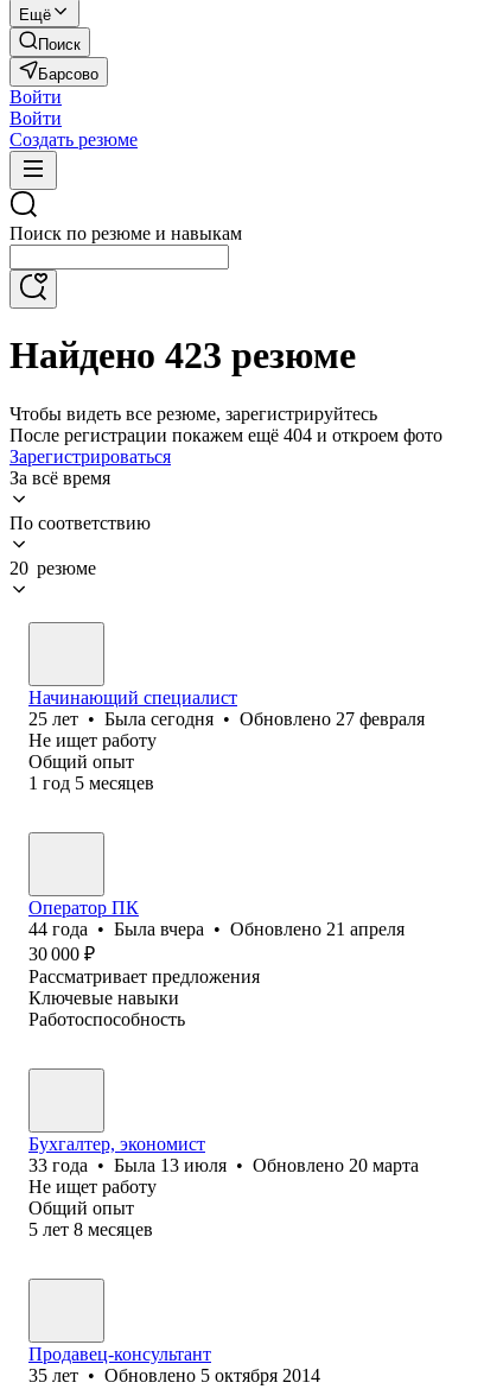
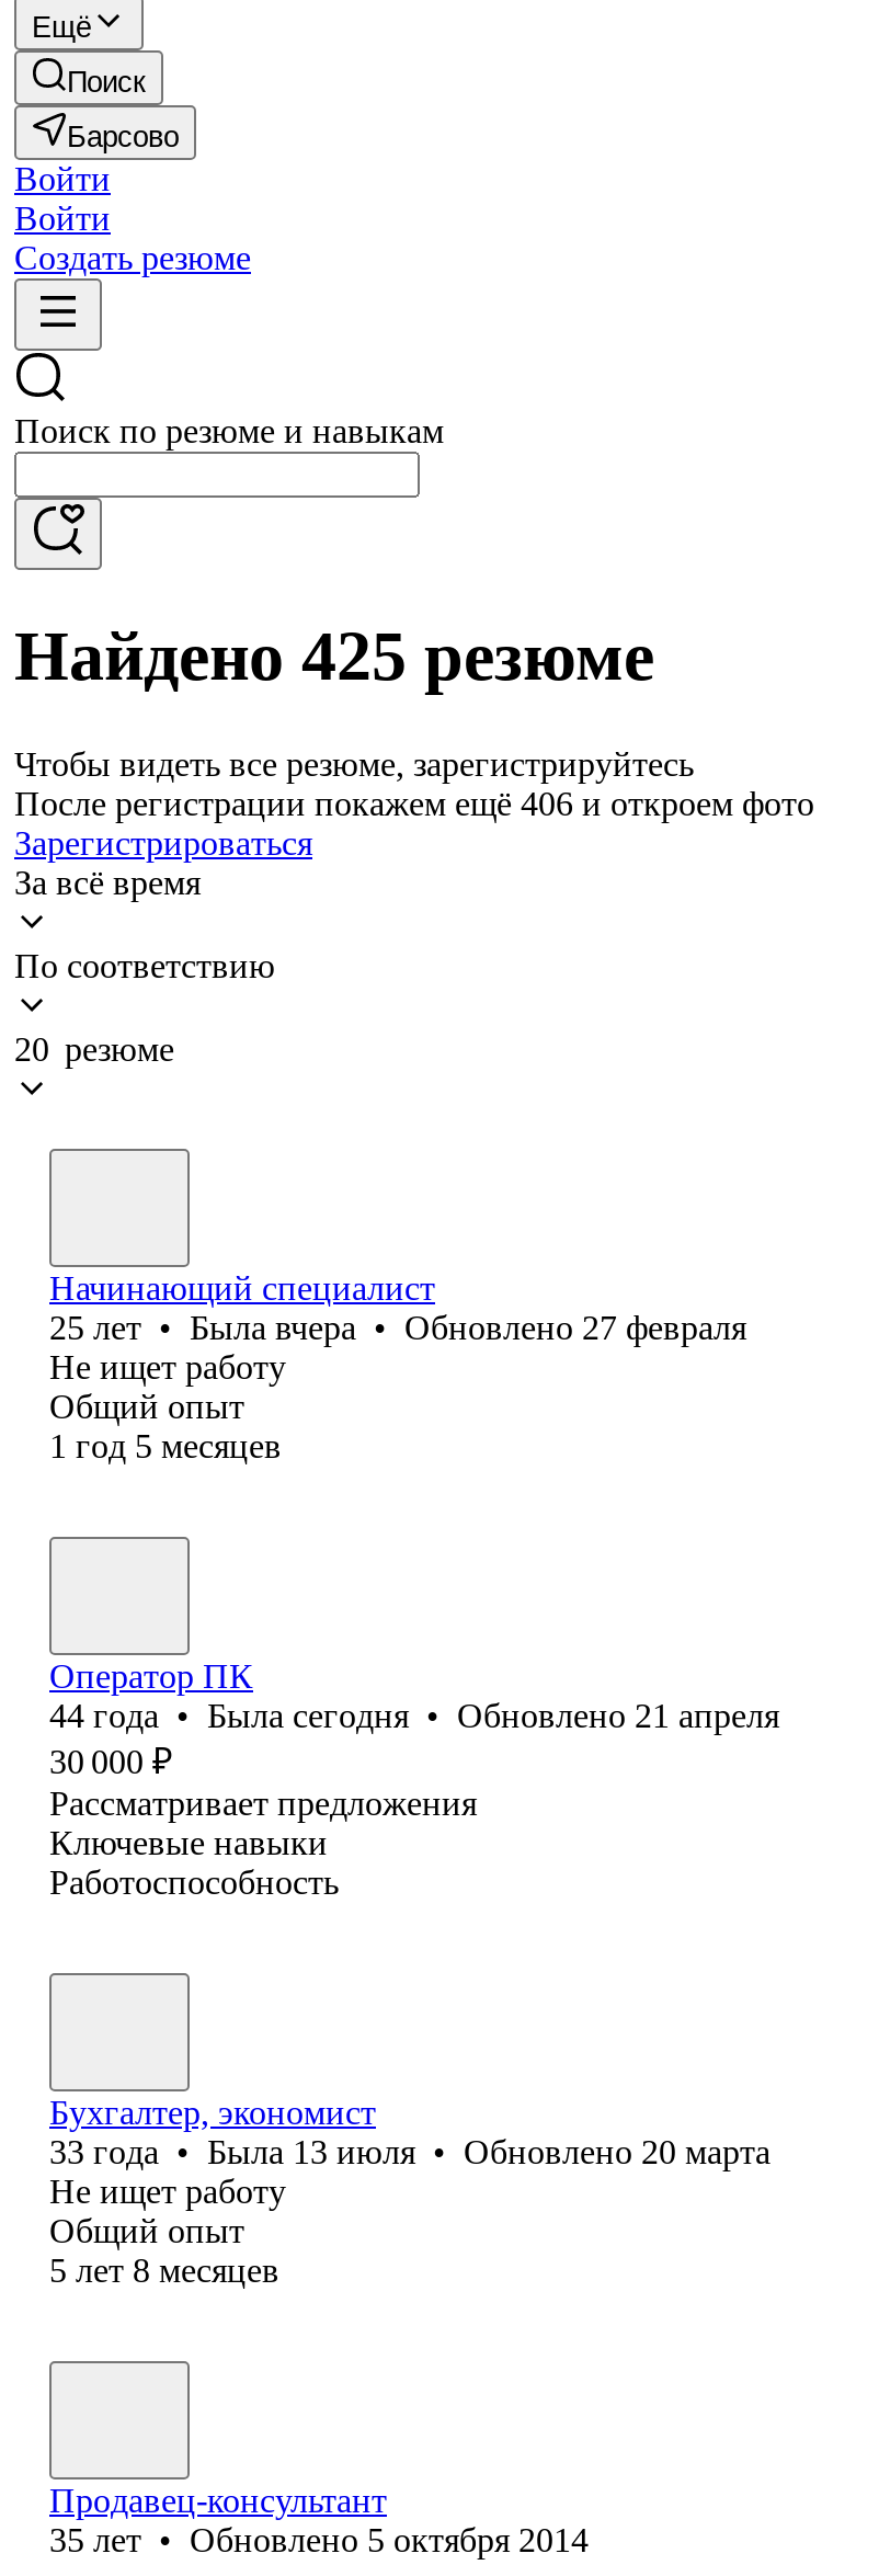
[9,334,356,377] Найдено 423 резюме -> [14,617,654,696] Найдено 425 резюме
[9,425,442,445] После регистрации покажем ещё 404 и откроем фото -> [14,785,814,822] После регистрации покажем ещё 406 и откроем фото
[28,709,425,729] 25 лет • Была сегодня • Обновлено 27 февраля -> [49,1309,746,1346] 25 лет • Была вчера • Обновлено 27 февраля
[28,919,405,939] 44 года • Была вчера • Обновлено 21 апреля -> [49,1697,779,1734] 44 года • Была сегодня • Обновлено 21 апреля

